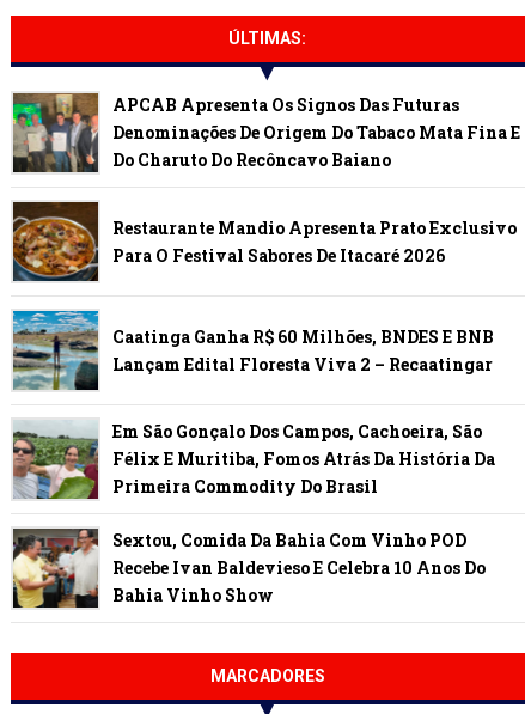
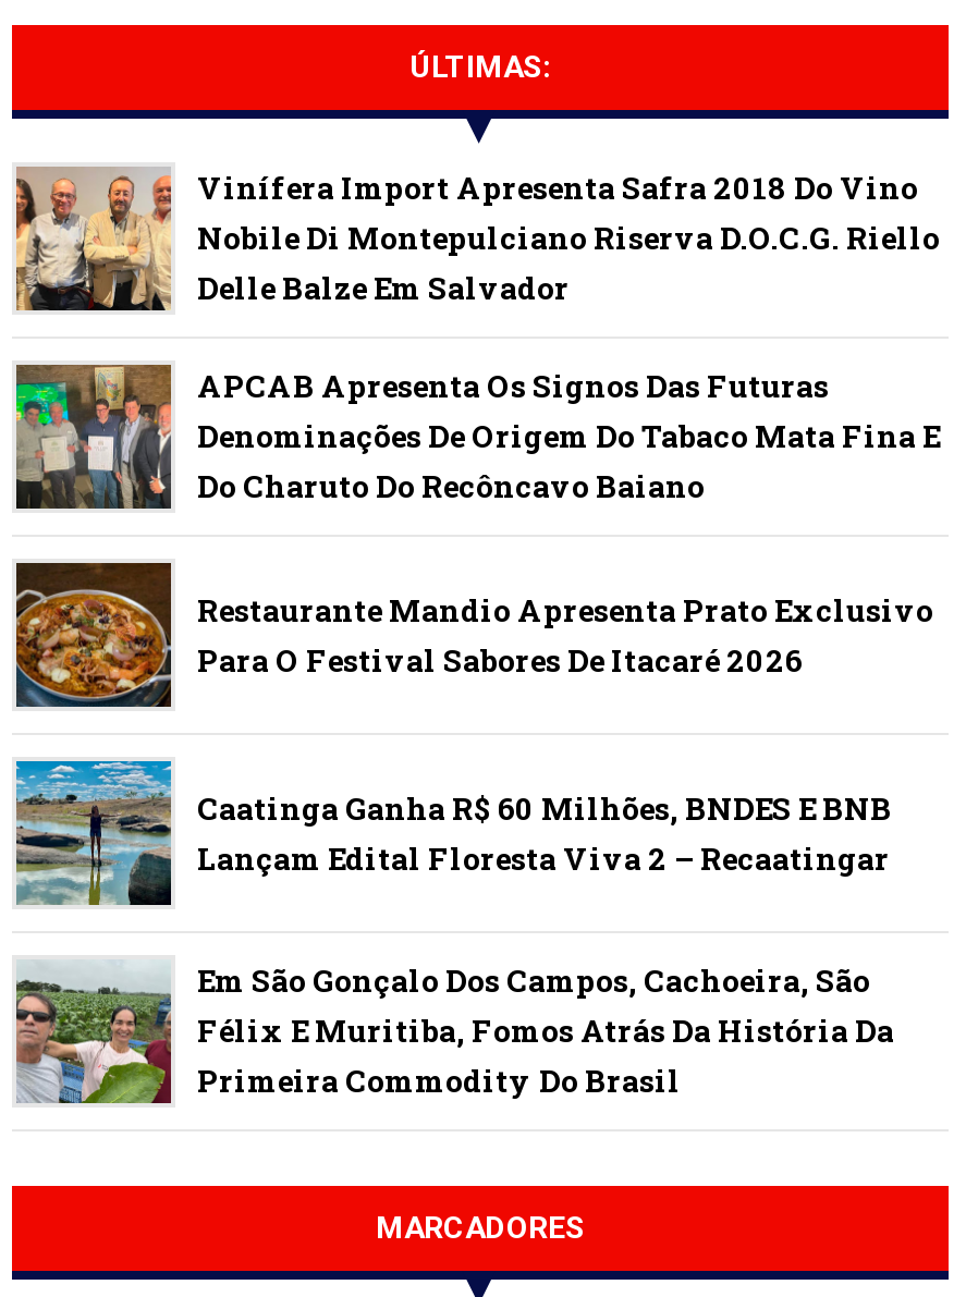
none -> [14,167,940,313] [image] | Vinífera Import Apresenta Safra 2018 Do Vino | Nobile Di Montepulciano Riserva D.O.C.G. Riello | Delle Balze Em Salvador
moved [11,92,520,498] -> [12,363,940,1101]: [image] | APCAB Apresenta Os Signos Das Futuras | Denominações De Origem Do Tabaco Mata Fina E | ... | Félix E Muritiba, Fomos Atrás Da História Da | Primeira Commodity Do Brasil
[12,527,486,609] [image] | Sextou, Comida Da Bahia Com Vinho POD | Recebe Ivan Baldevieso E Celebra 10 Anos Do | Bahia Vinho Show -> none

